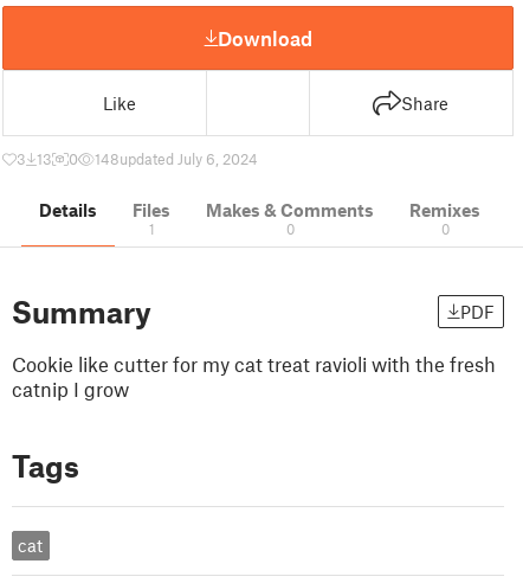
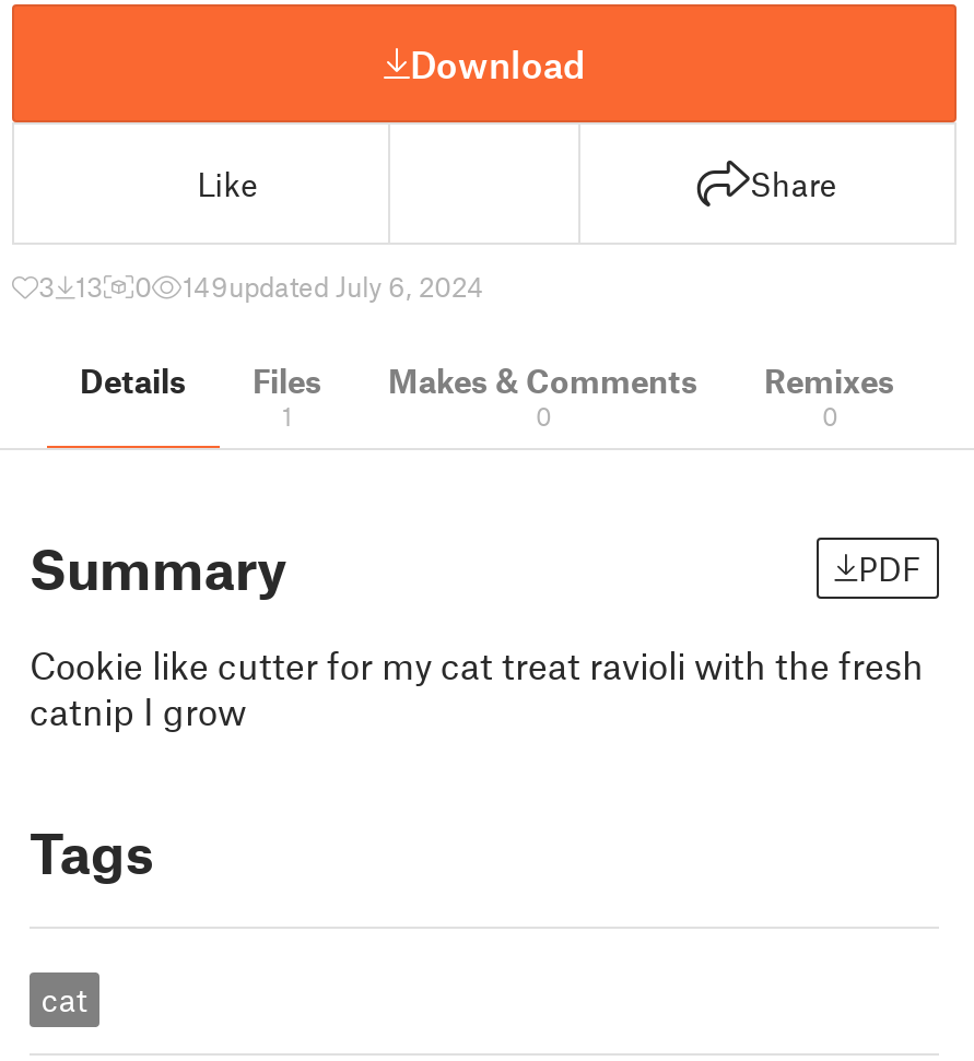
[95,149,258,168] 148updated July 6, 2024 -> [183,269,484,304] 149updated July 6, 2024

